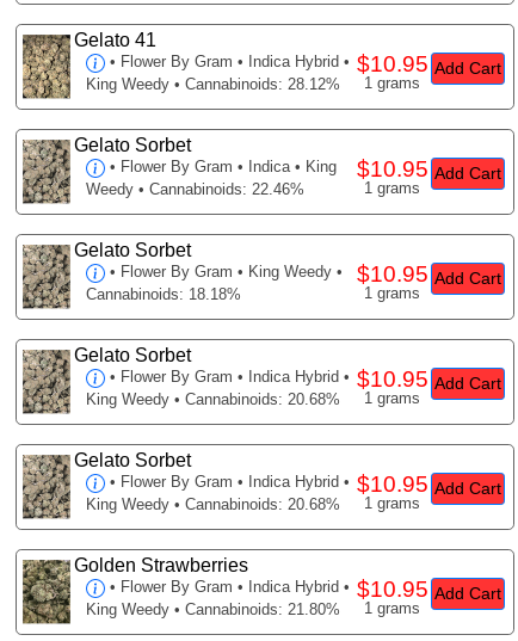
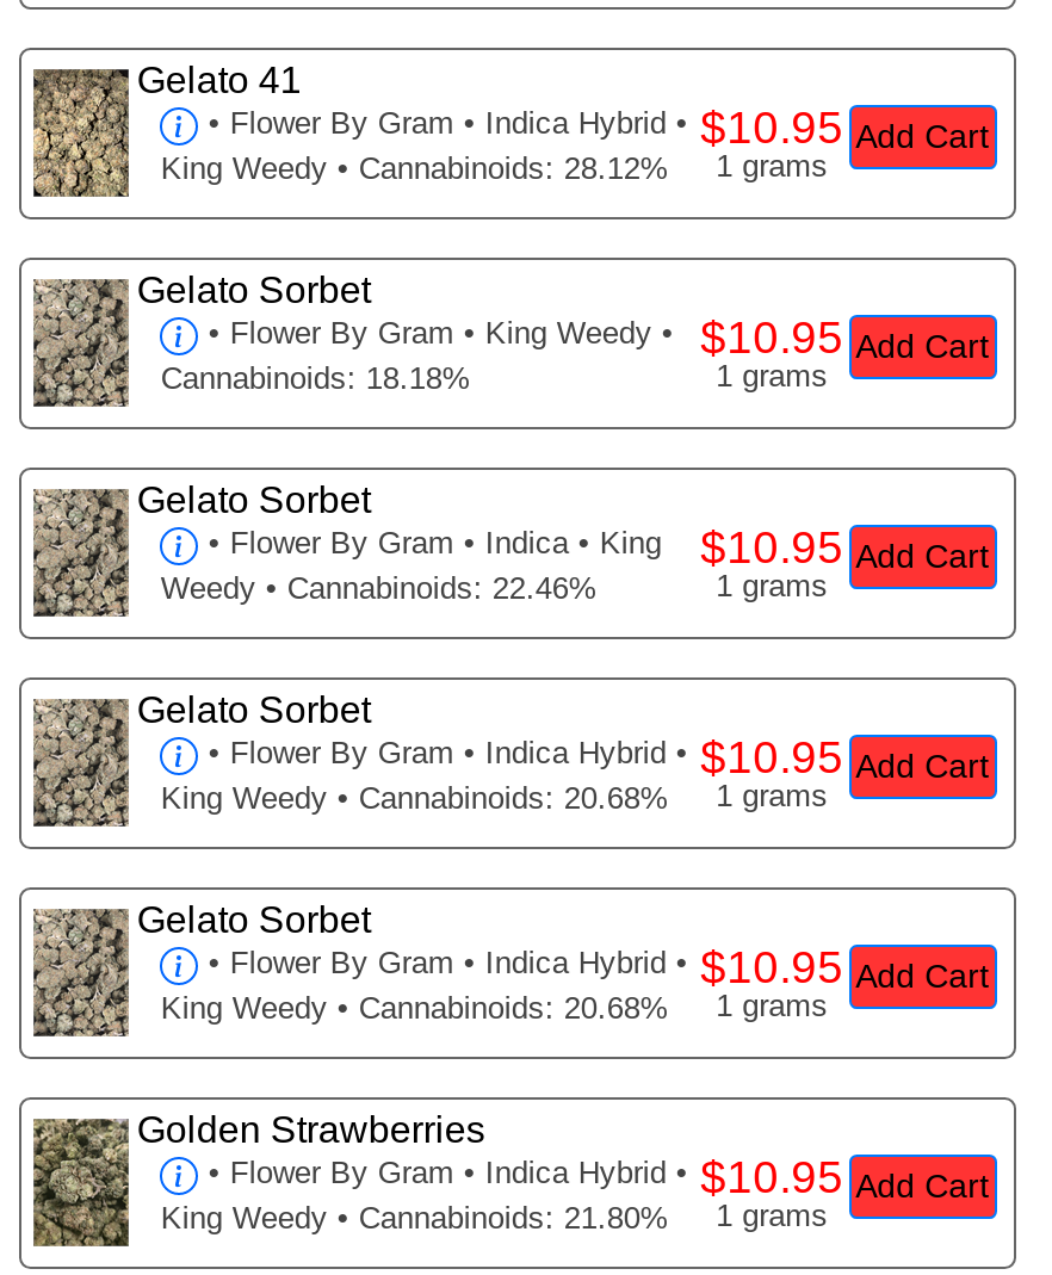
moved [86,158,337,199] -> [161,525,662,607]: • Flower By Gram • Indica • King | Weedy • Cannabinoids: 22.46%
moved [86,263,343,304] -> [161,315,674,397]: • Flower By Gram • King Weedy • | Cannabinoids: 18.18%

